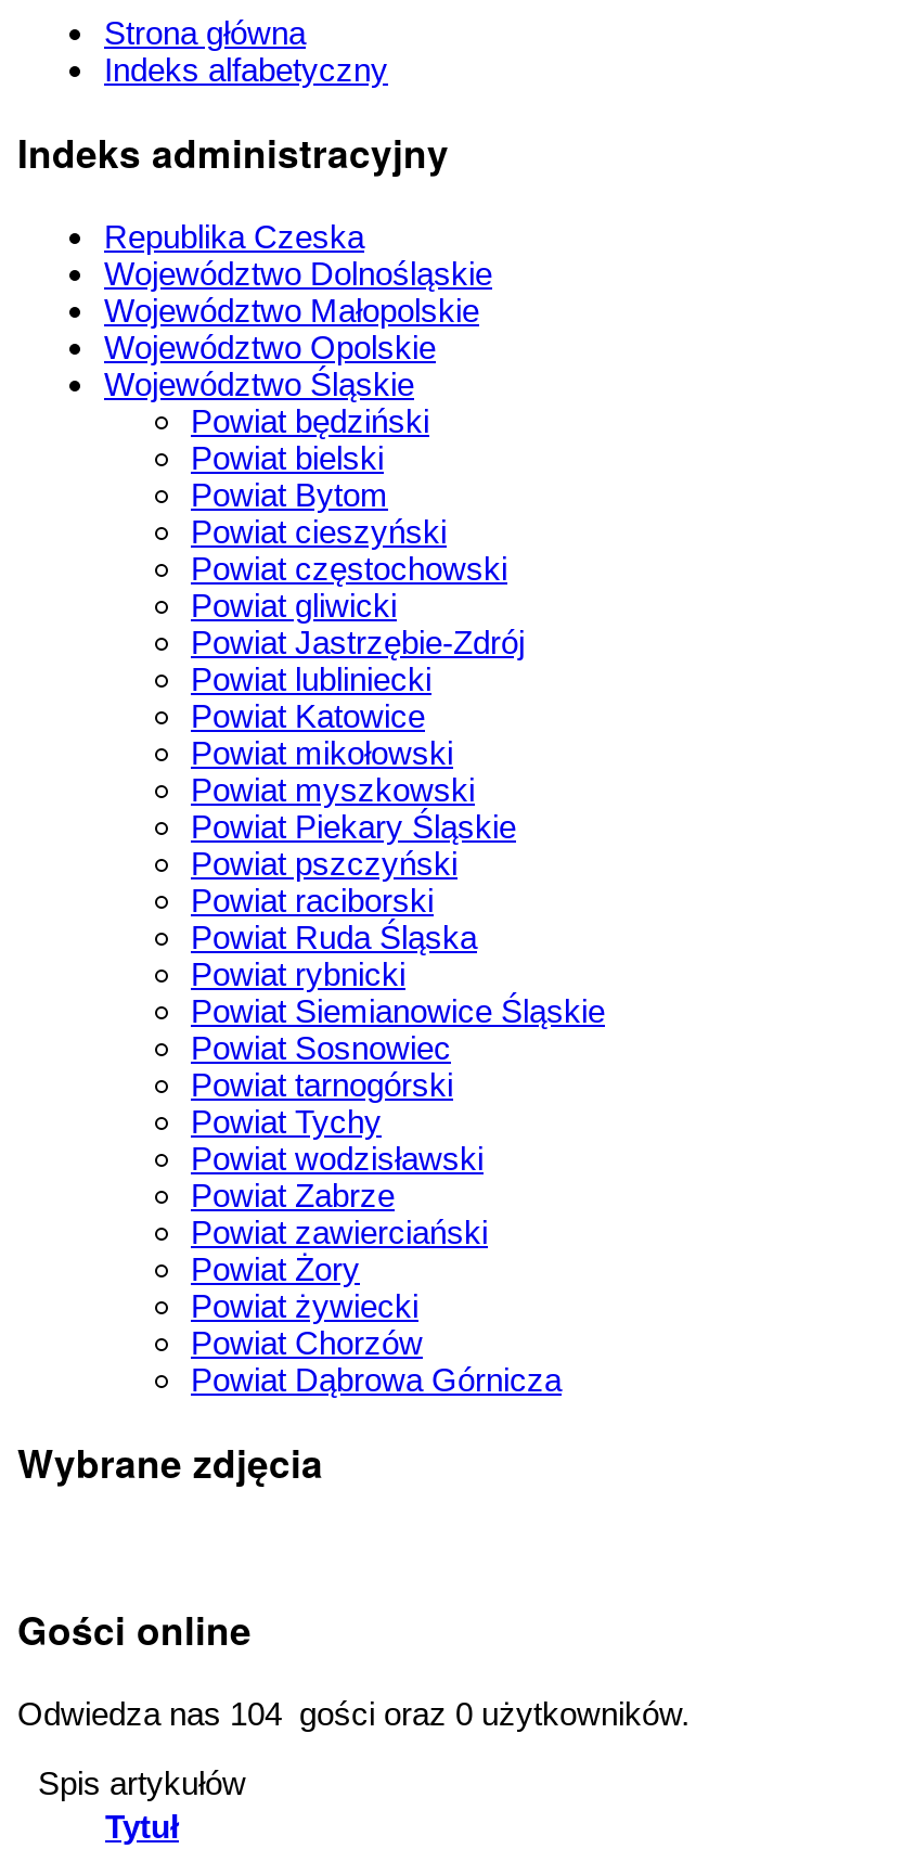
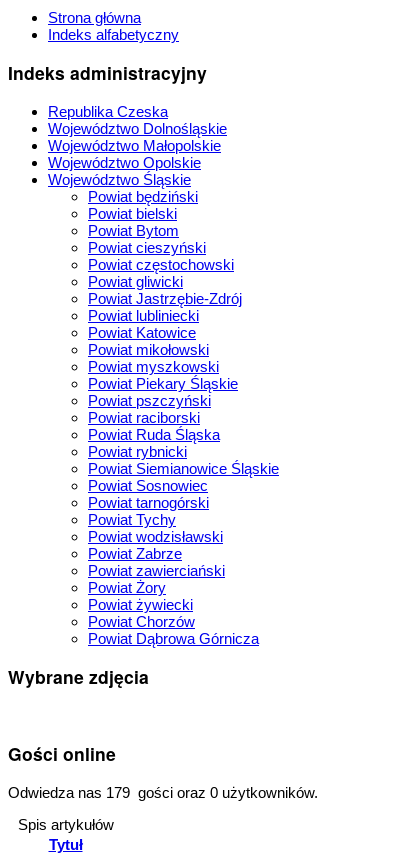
[17,1695,690,1731] Odwiedza nas 104 gości oraz 0 użytkowników. -> [8,784,318,801] Odwiedza nas 179 gości oraz 0 użytkowników.

